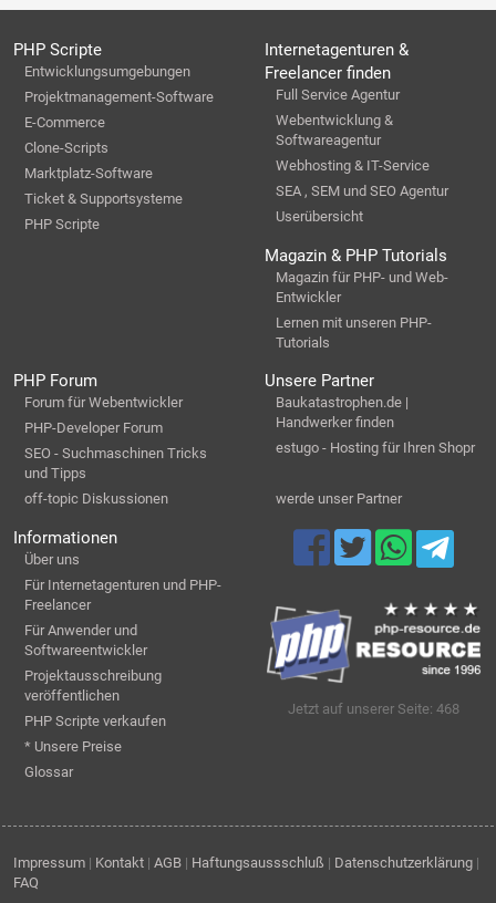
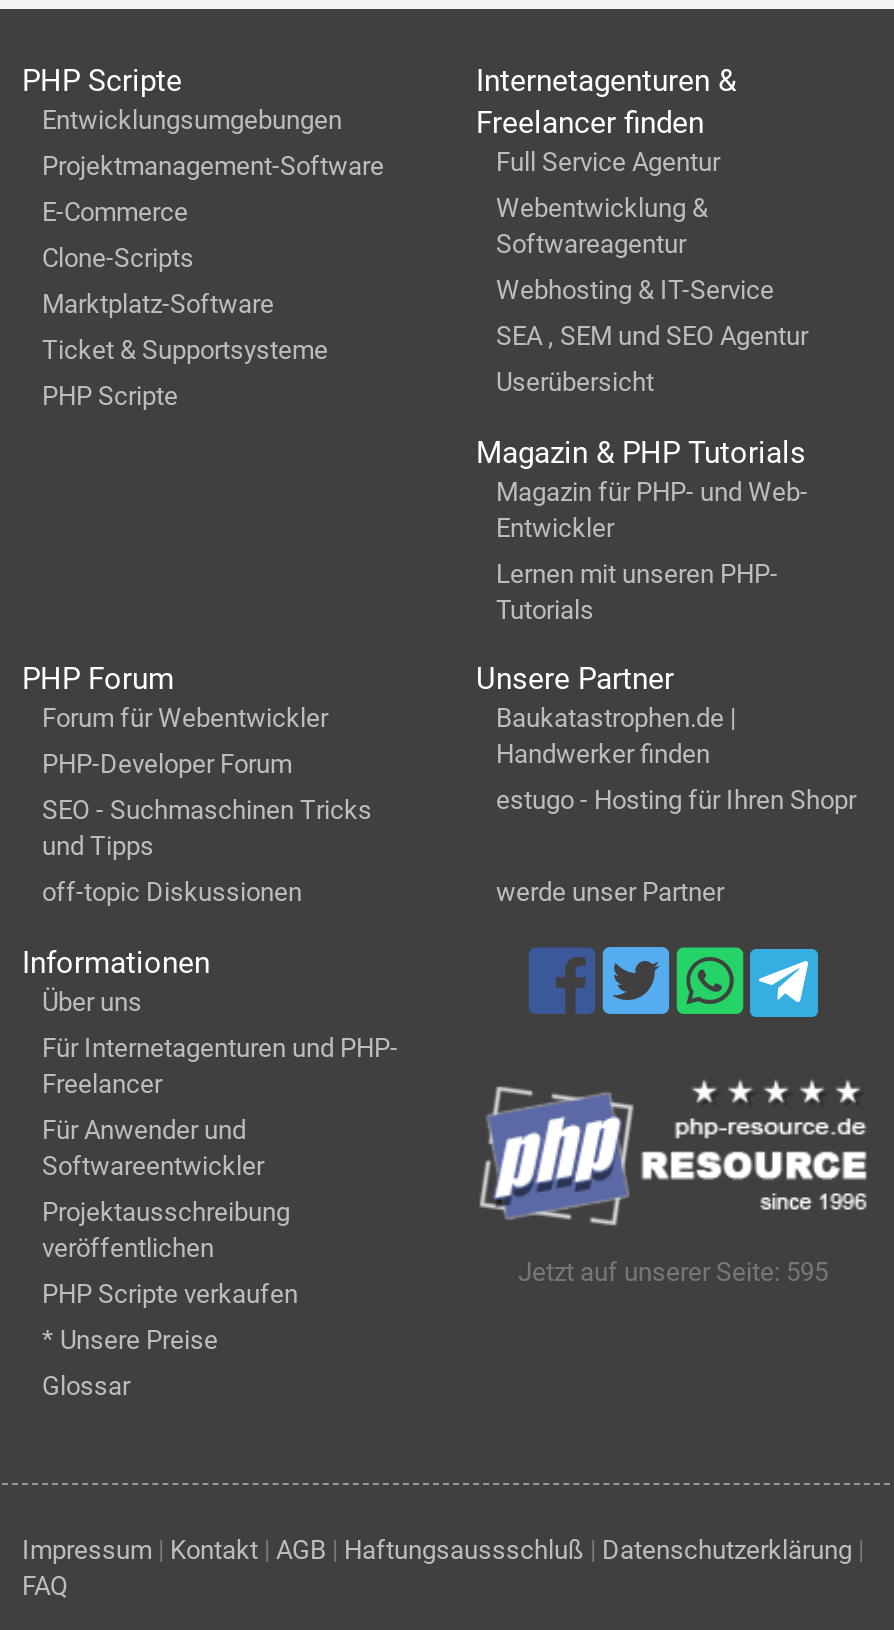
[288,700,459,717] Jetzt auf unserer Seite: 468 -> [518,1256,828,1286] Jetzt auf unserer Seite: 595

